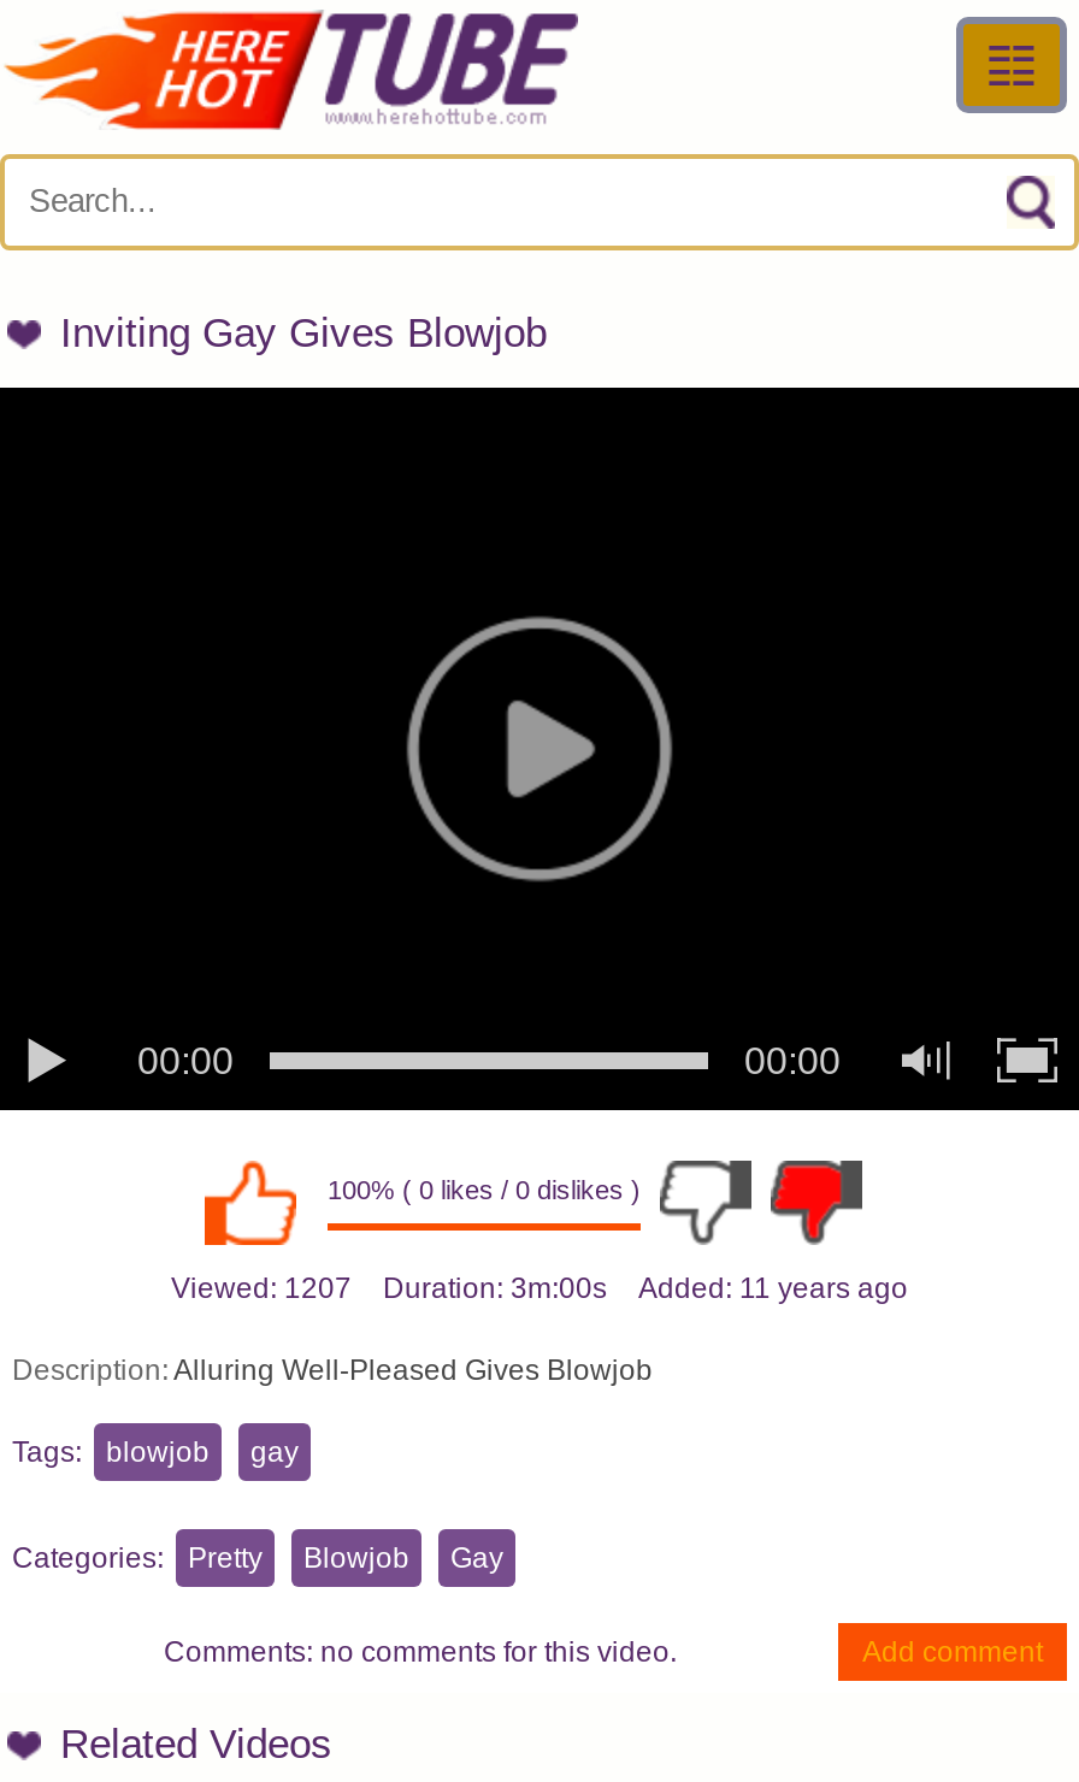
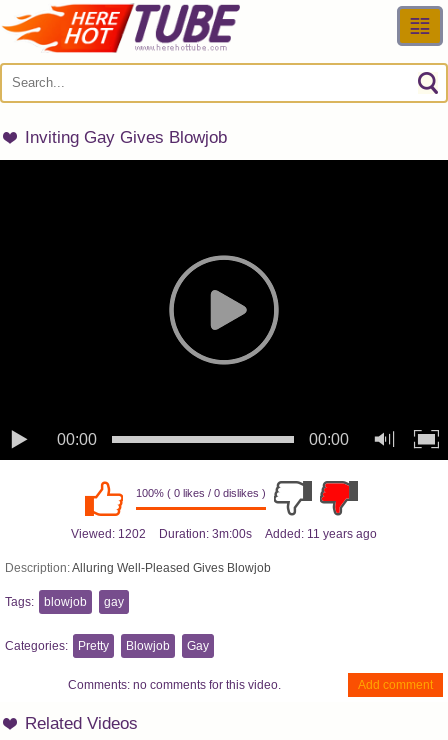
[171,1271,908,1305] Viewed: 1207 Duration: 3m:00s Added: 11 years ago -> [71,527,377,541] Viewed: 1202 Duration: 3m:00s Added: 11 years ago

